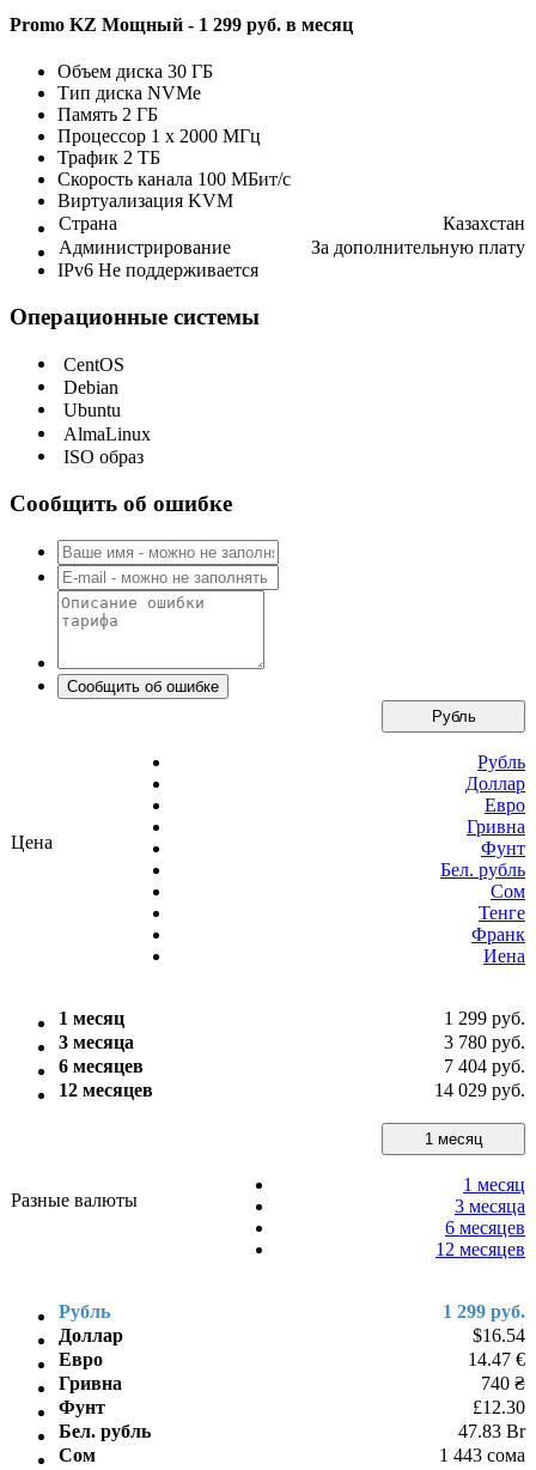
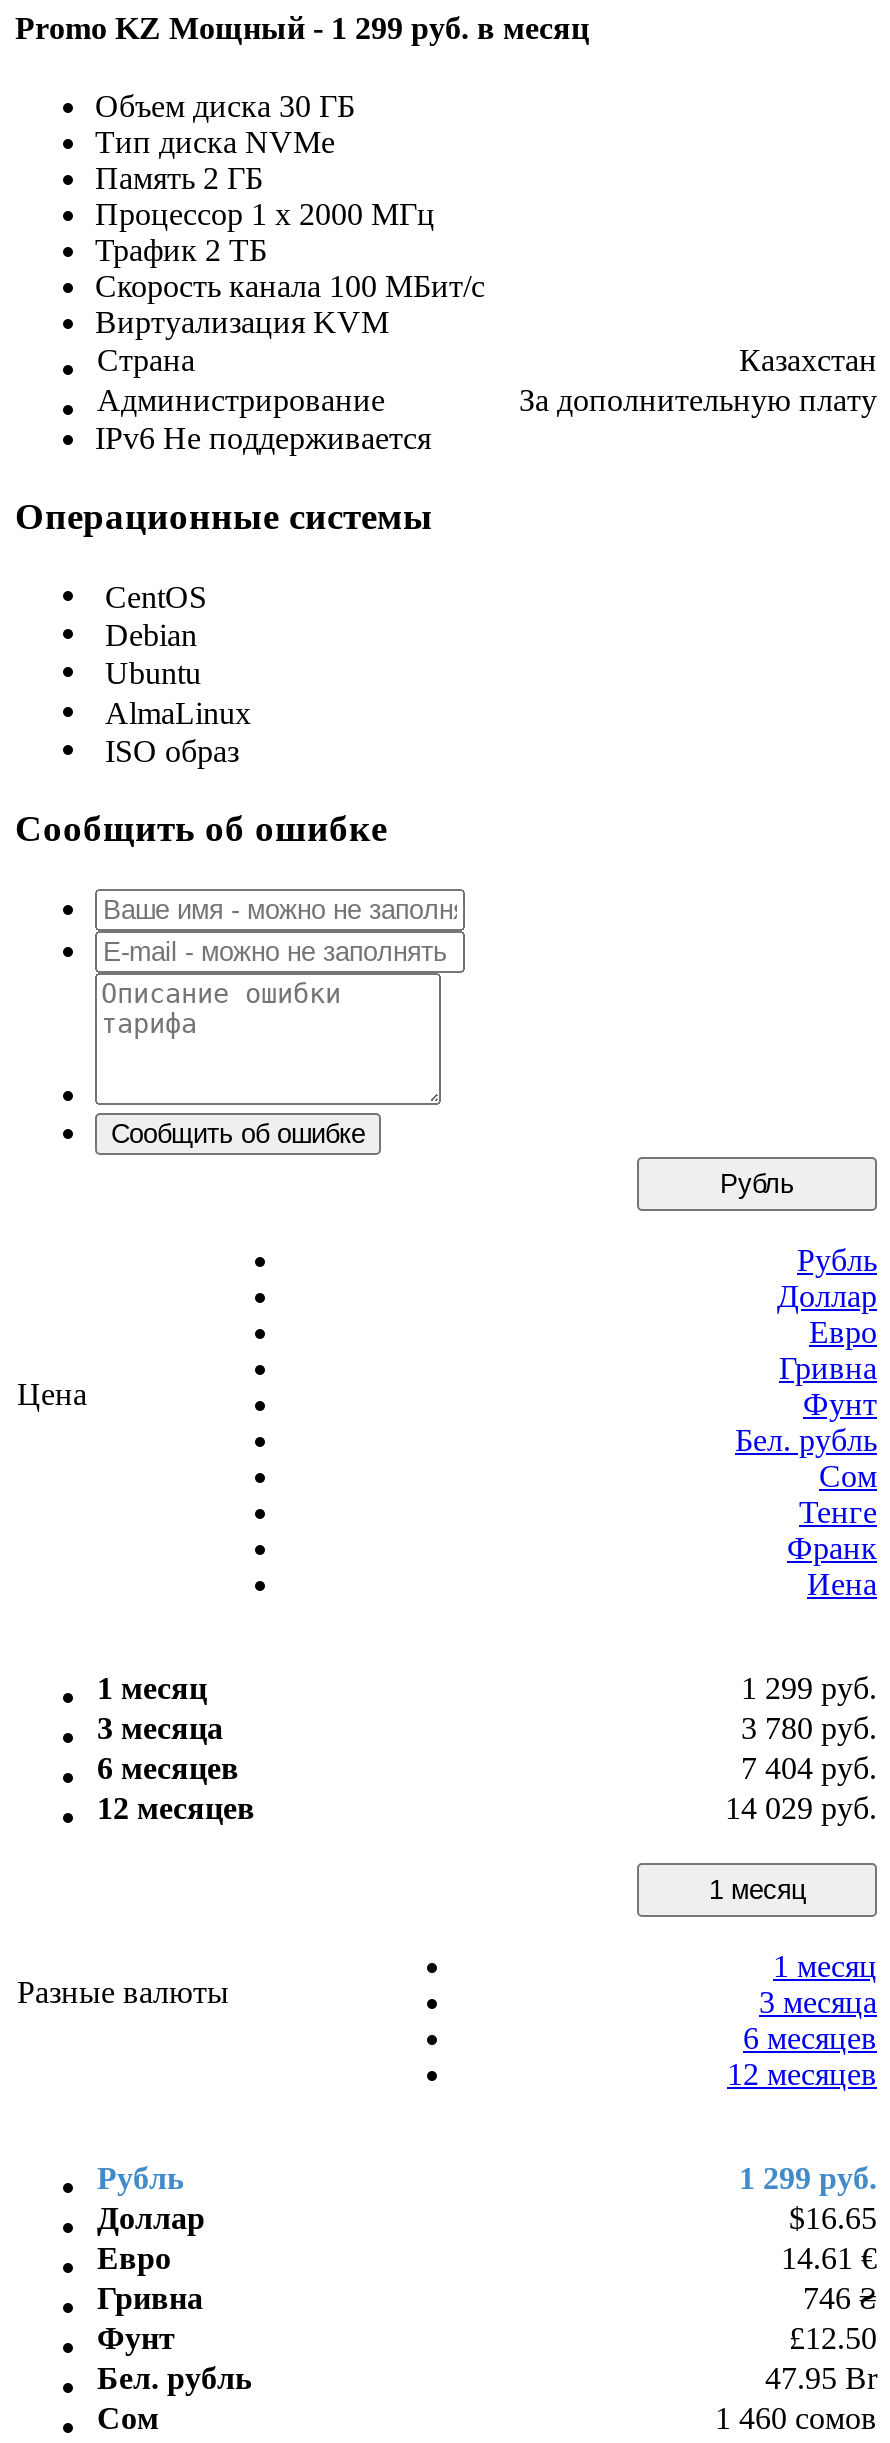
[473,1325,525,1345] $16.54 -> [789,2200,877,2234] $16.65
[468,1349,525,1369] 14.47 € -> [781,2240,877,2274] 14.61 €
[481,1373,525,1393] 740 ₴ -> [803,2280,877,2314] 746 ₴
[473,1397,525,1417] £12.30 -> [789,2320,877,2354] £12.50
[458,1421,525,1441] 47.83 Br -> [765,2360,877,2394] 47.95 Br
[439,1445,525,1465] 1 443 сома -> [715,2400,877,2434] 1 460 сомов

